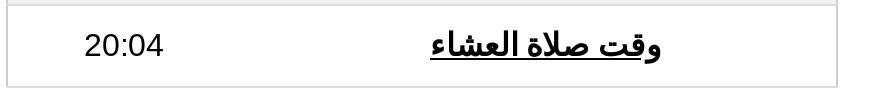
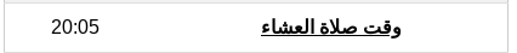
[84,29,164,63] 20:04 -> [51,17,100,38] 20:05

